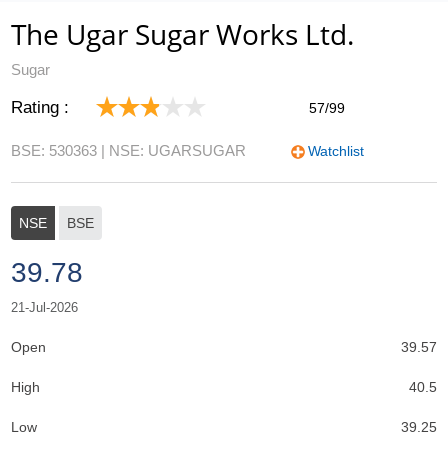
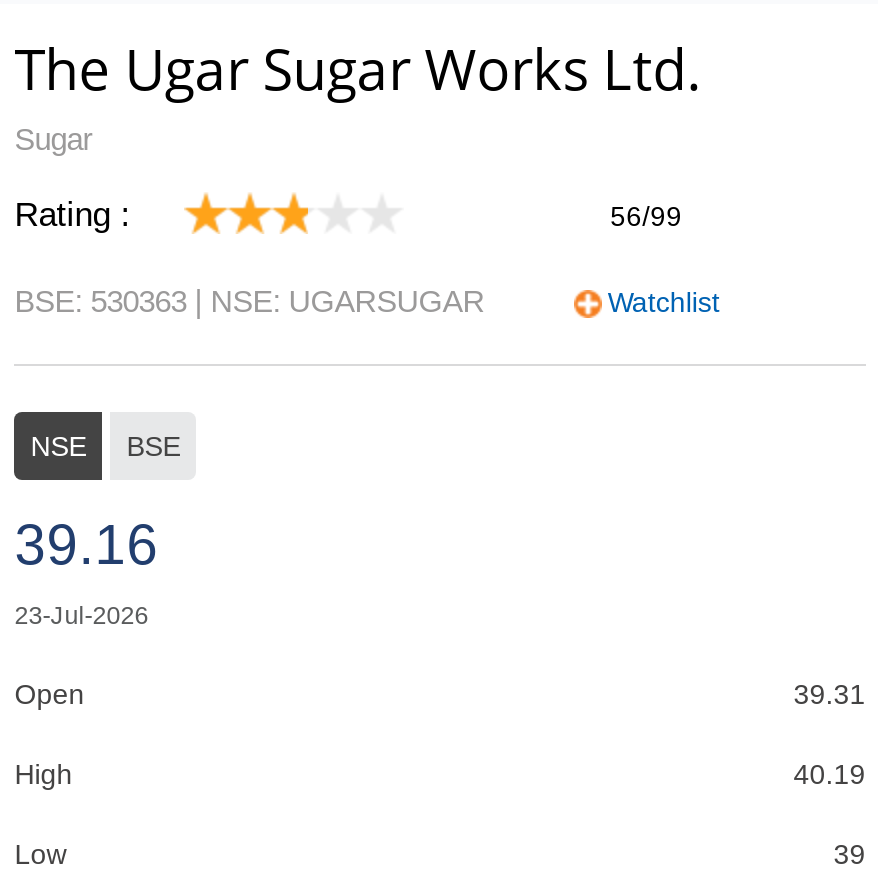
[309,101,345,116] 57/99 -> [610,202,682,232] 56/99
[11,257,83,315] 39.78 | 21-Jul-2026 -> [14,514,158,630] 39.16 | 23-Jul-2026
[401,339,437,355] 39.57 -> [794,678,866,710] 39.31
[409,379,437,395] 40.5 -> [794,758,866,790] 40.19
[401,419,437,435] 39.25 -> [834,838,866,870] 39

